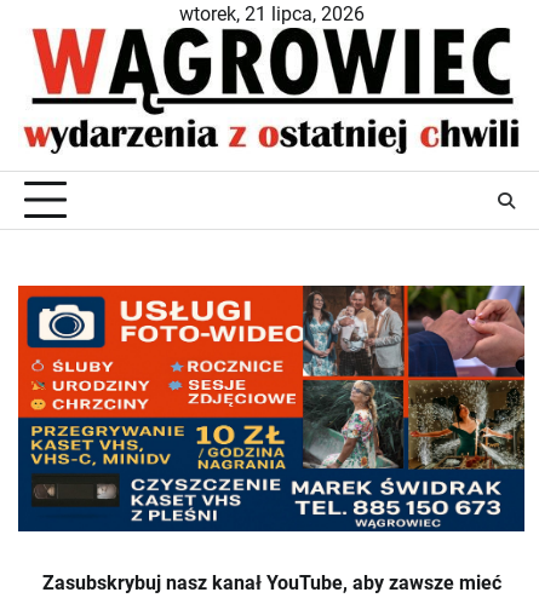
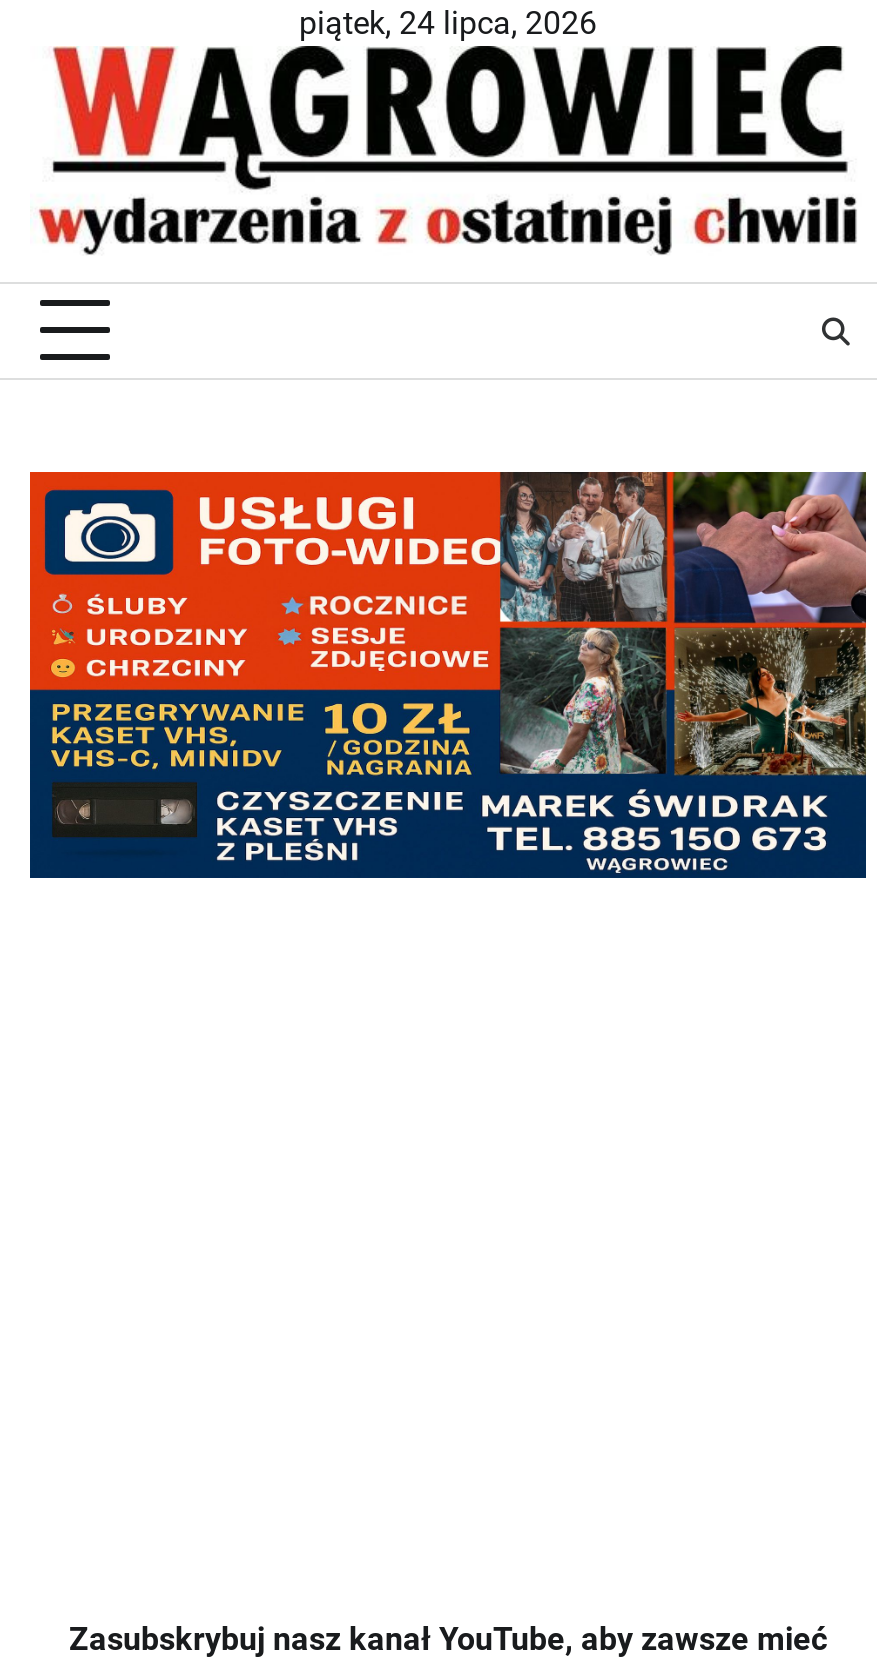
[179,2,364,25] wtorek, 21 lipca, 2026 -> [299,4,597,42] piątek, 24 lipca, 2026

